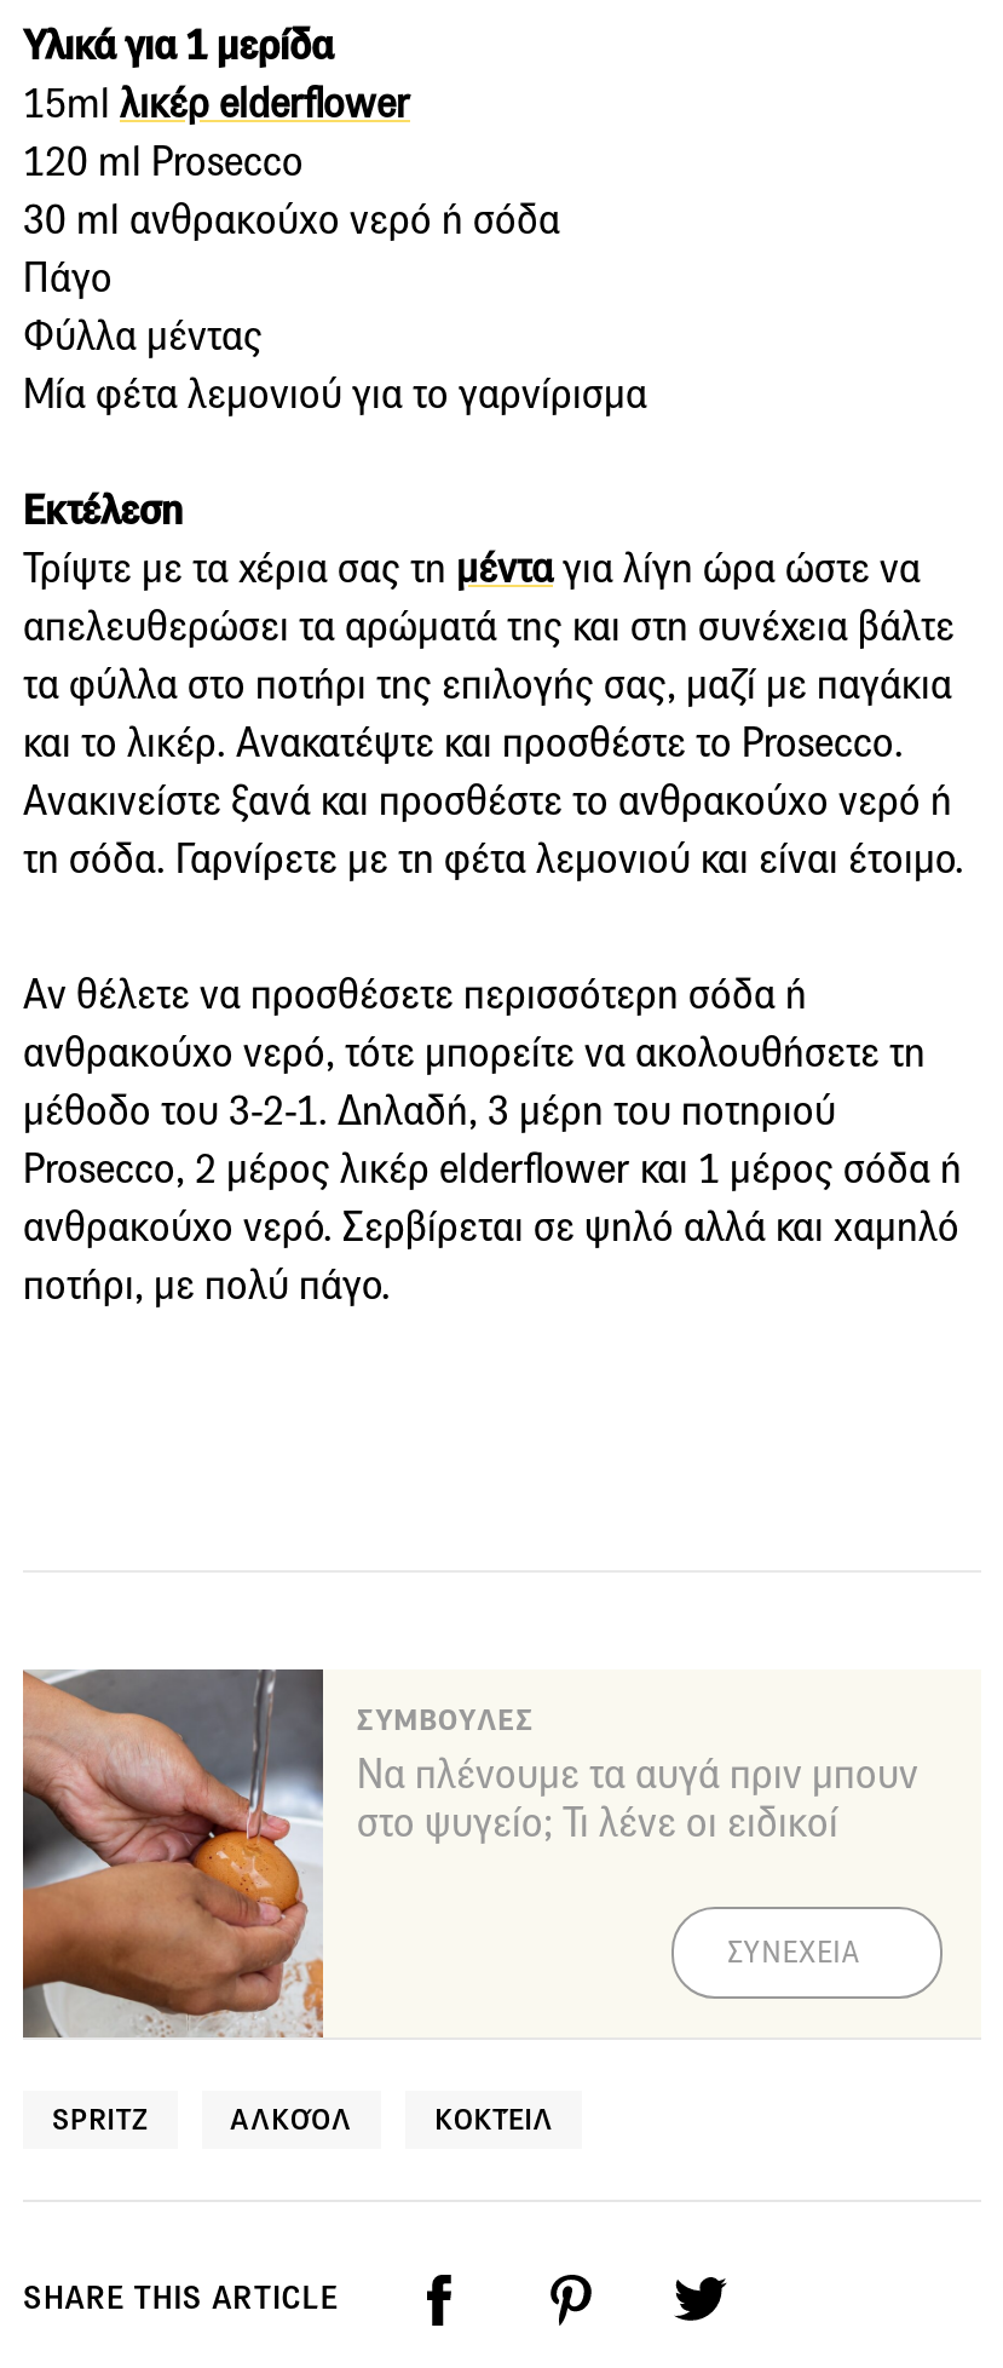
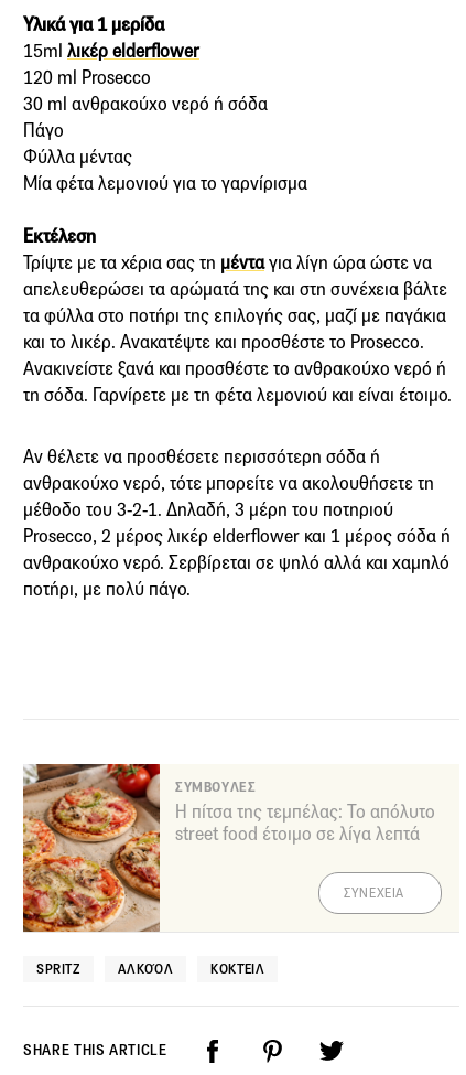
[21,1667,918,2040] [image] | Να πλένουμε τα αυγά πριν μπουν | στο ψυγείο; Τι λένε οι ειδικοί -> [22,763,435,933] [image] | Η πίτσα της τεμπέλας: Το απόλυτο | street food έτοιμο σε λίγα λεπτά

